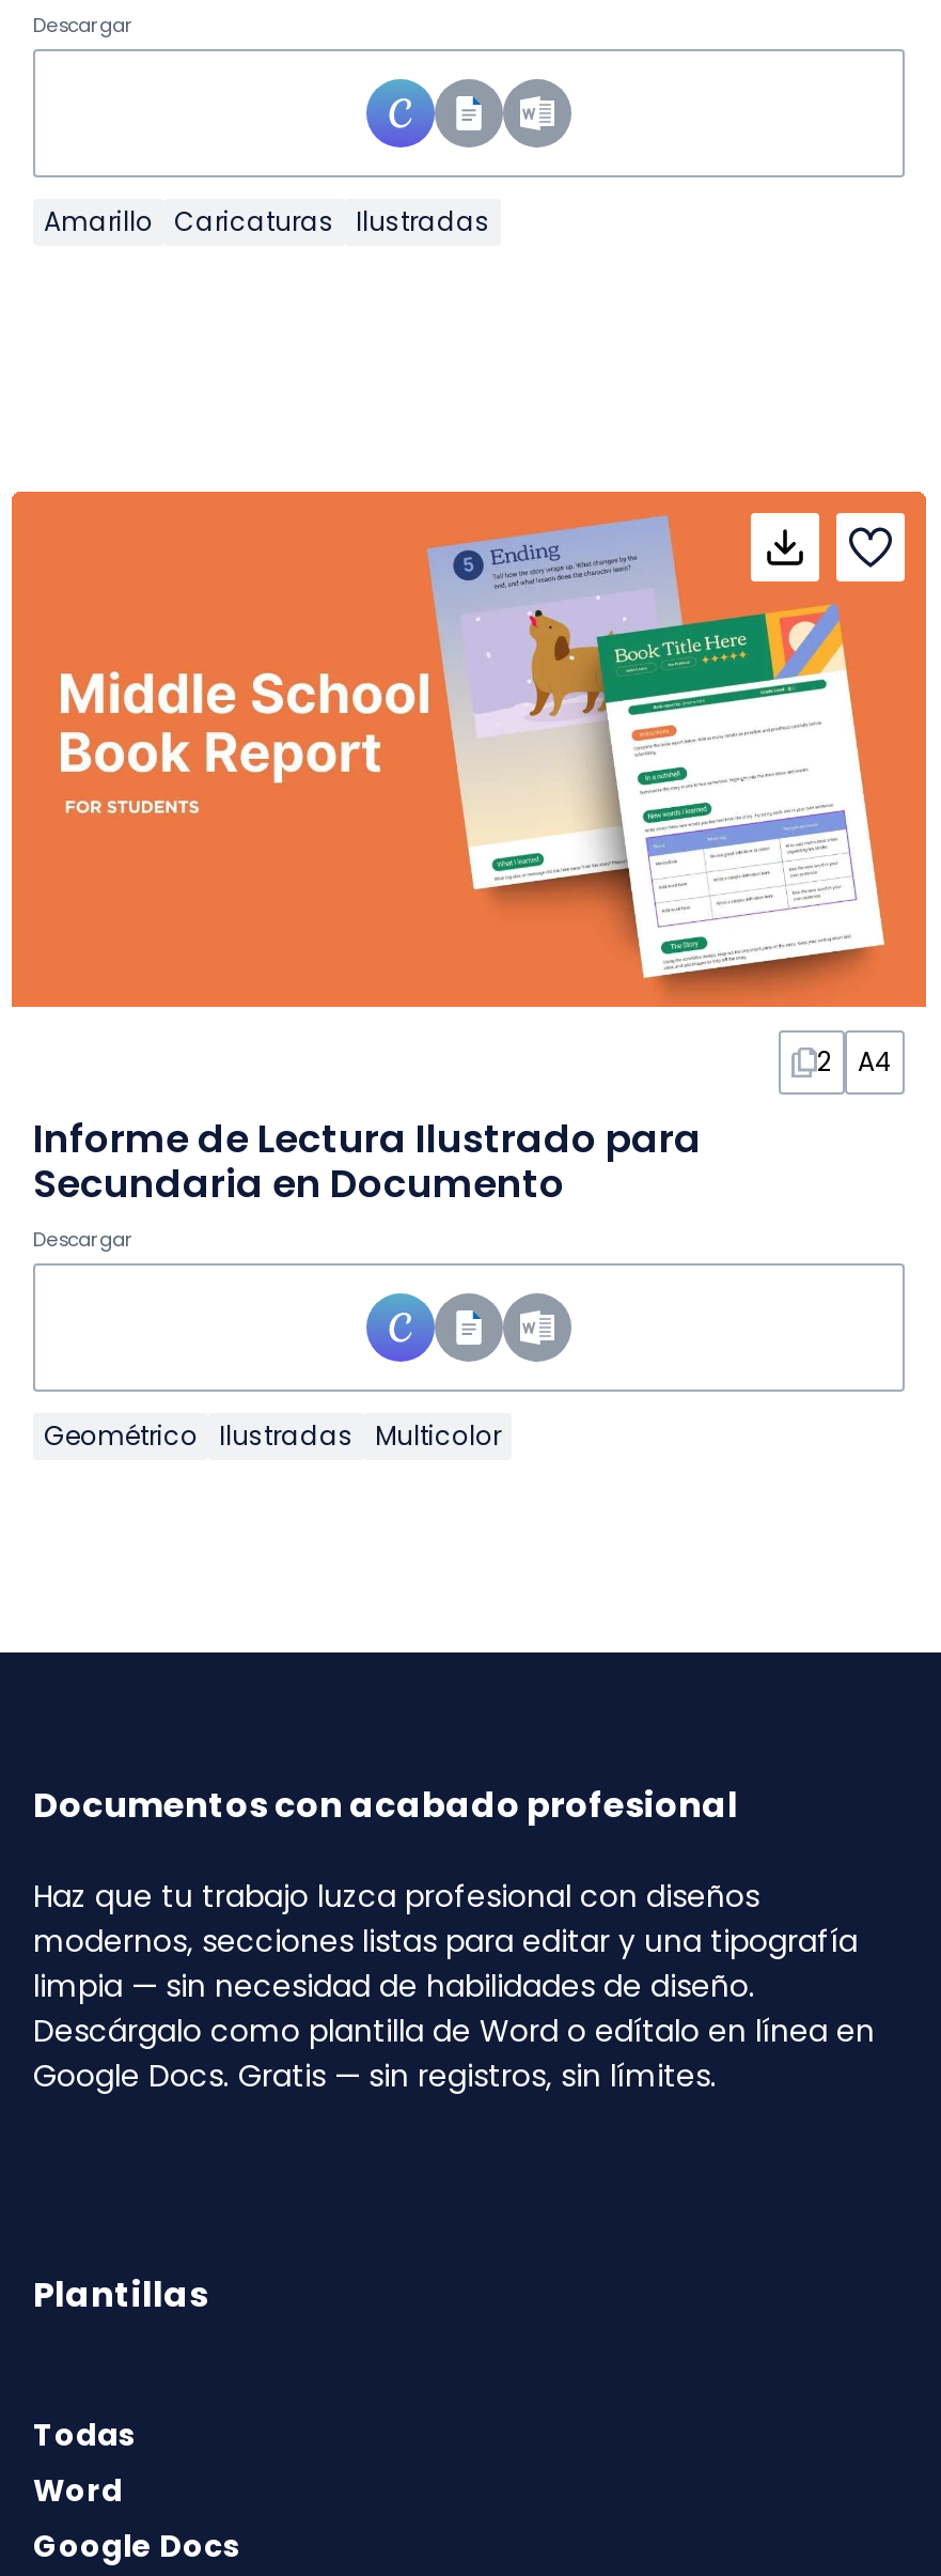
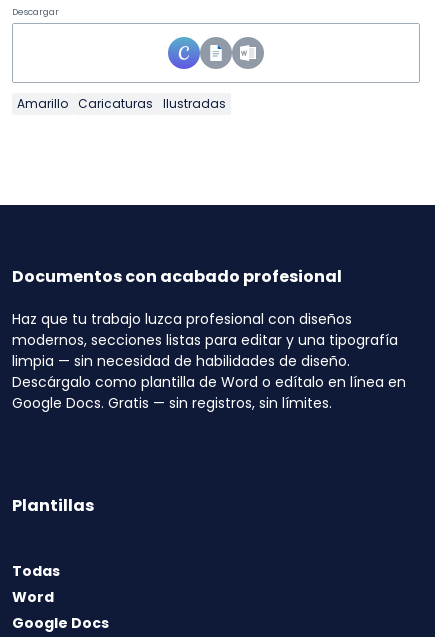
[10,490,928,1252] [image] | 2 | A4 | Informe de Lectura Ilustrado para | Secundaria en Documento | Descargar -> none
[44,1417,501,1453] Geométrico Ilustradas Multicolor -> none

